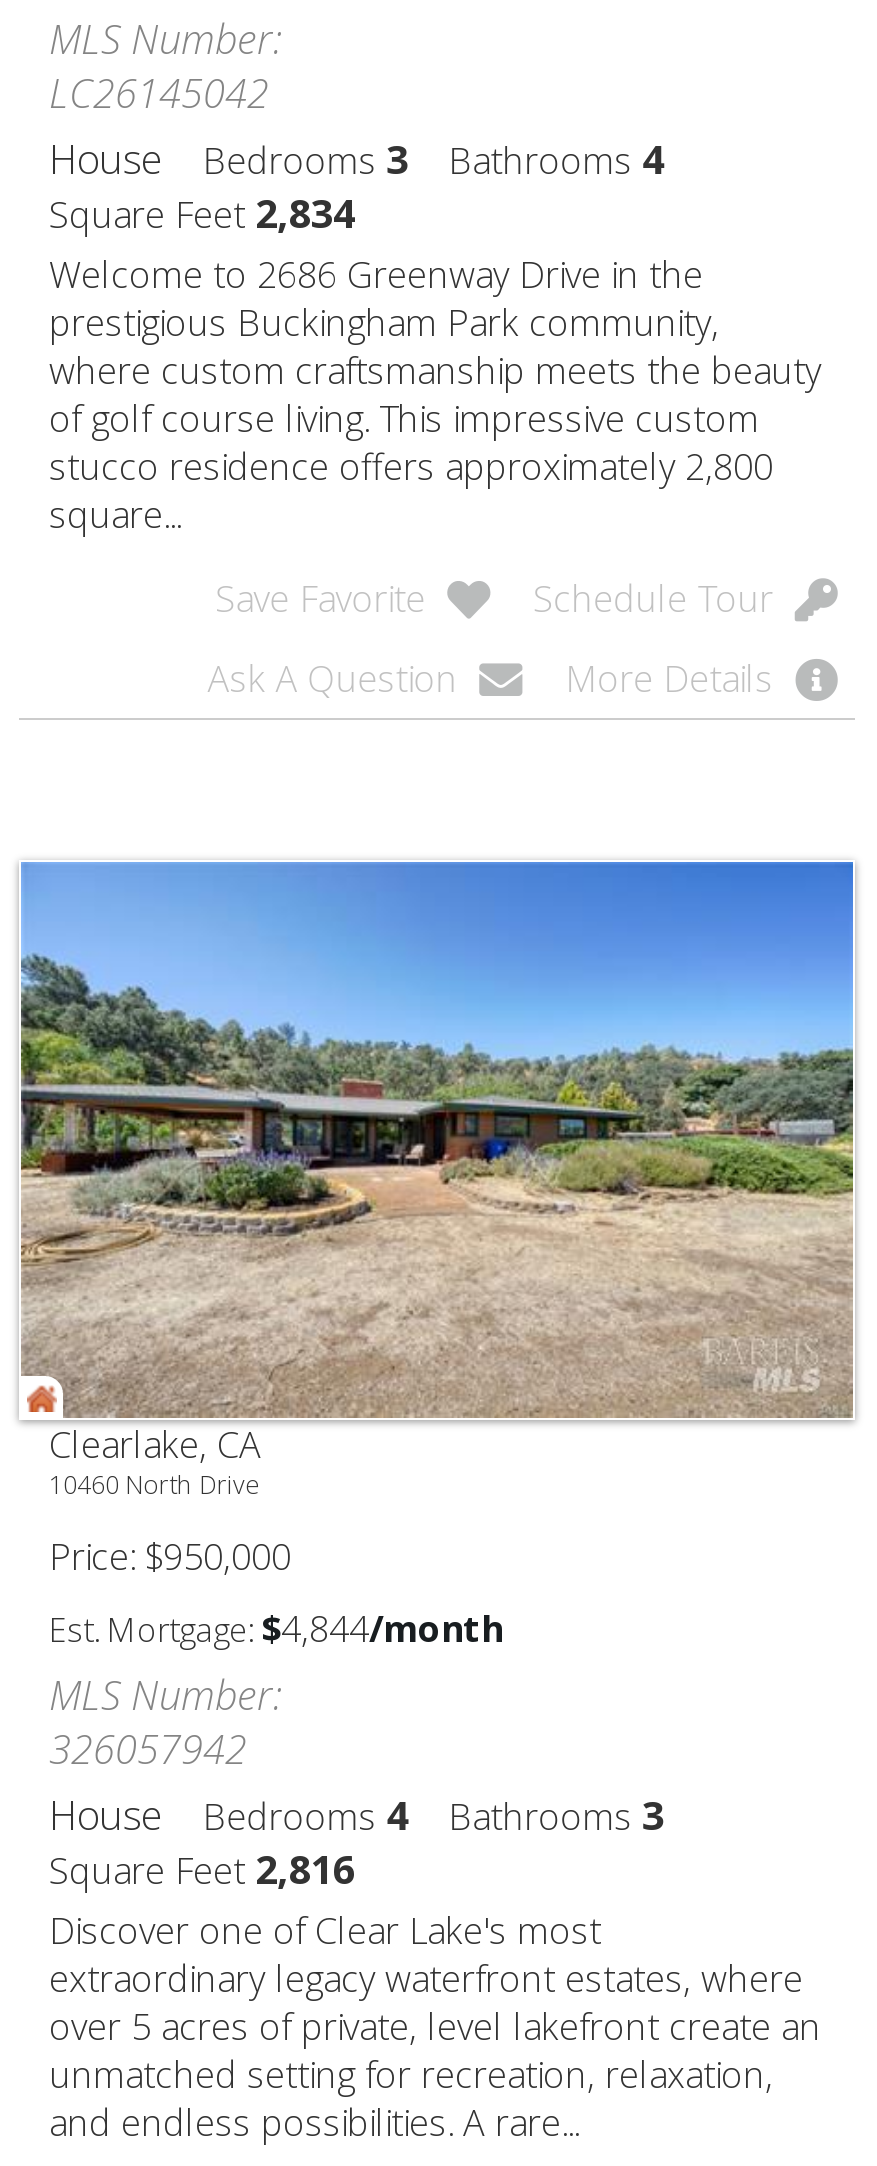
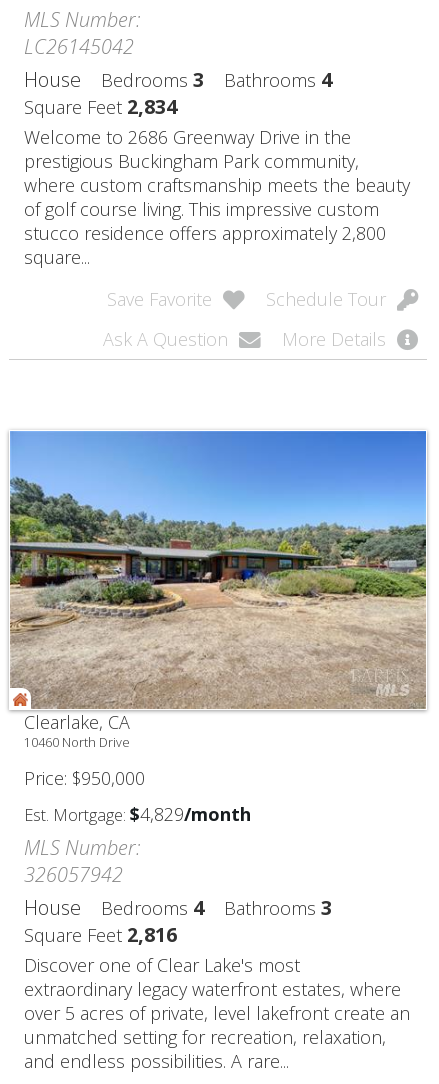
[49,1604,503,1652] Est. Mortgage: $4,844/month -> [24,802,251,826] Est. Mortgage: $4,829/month

